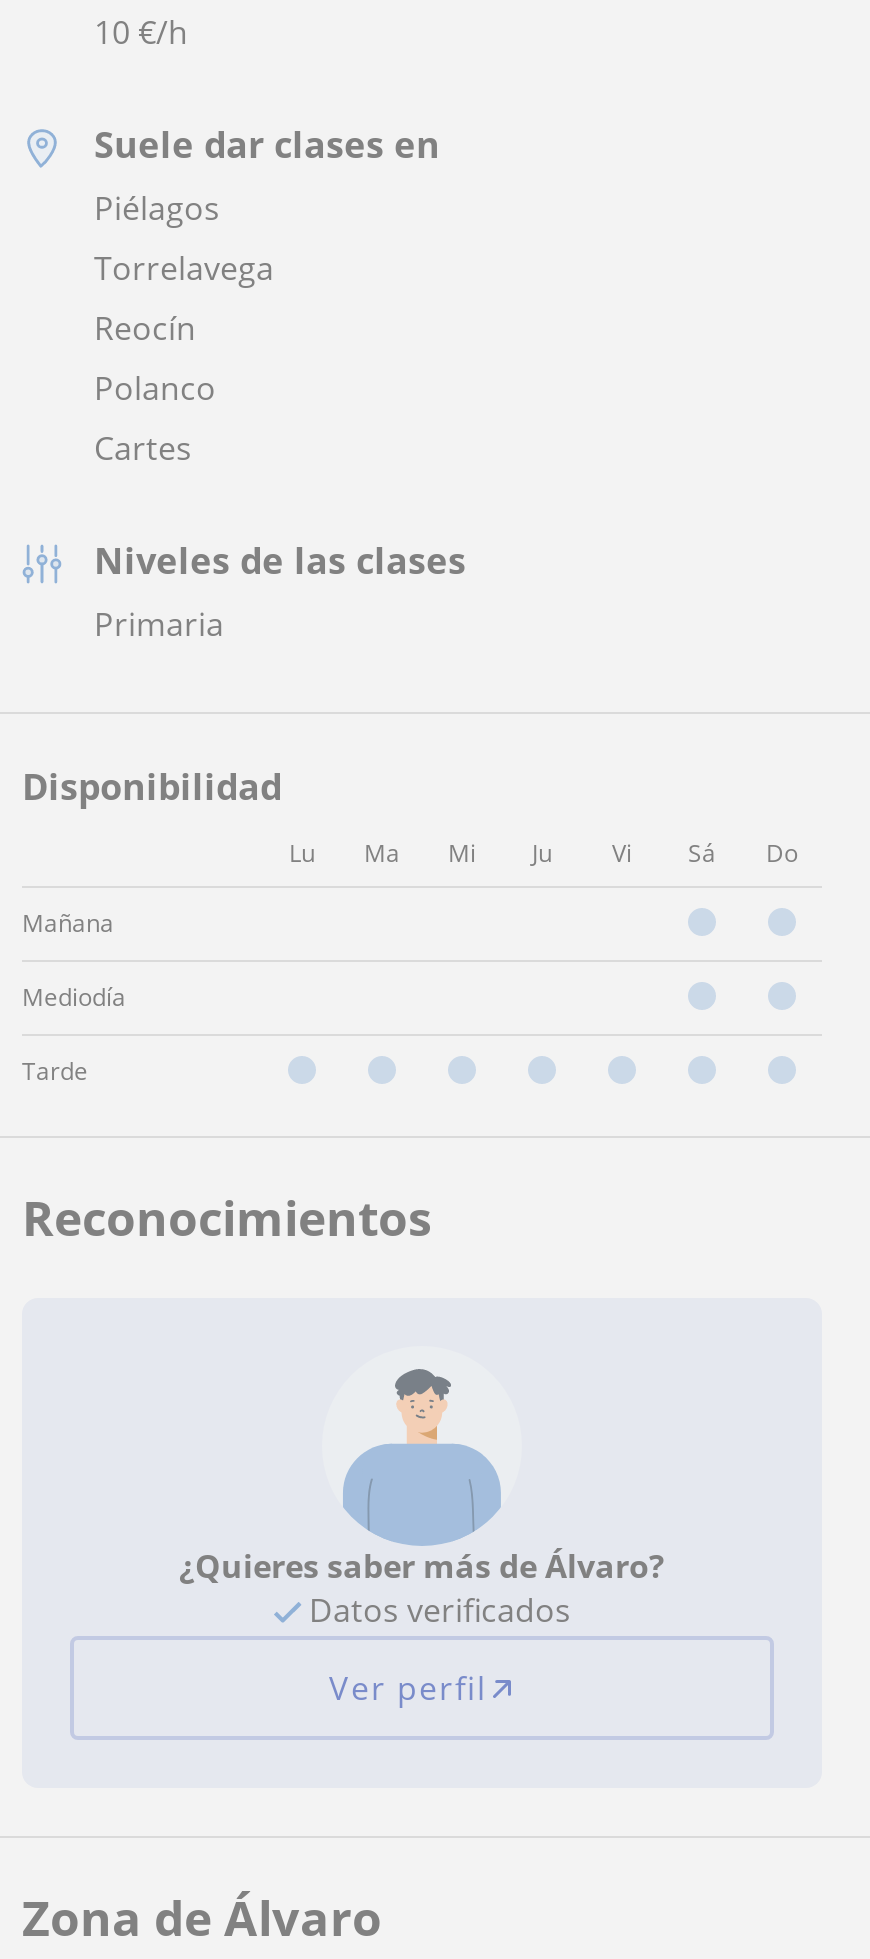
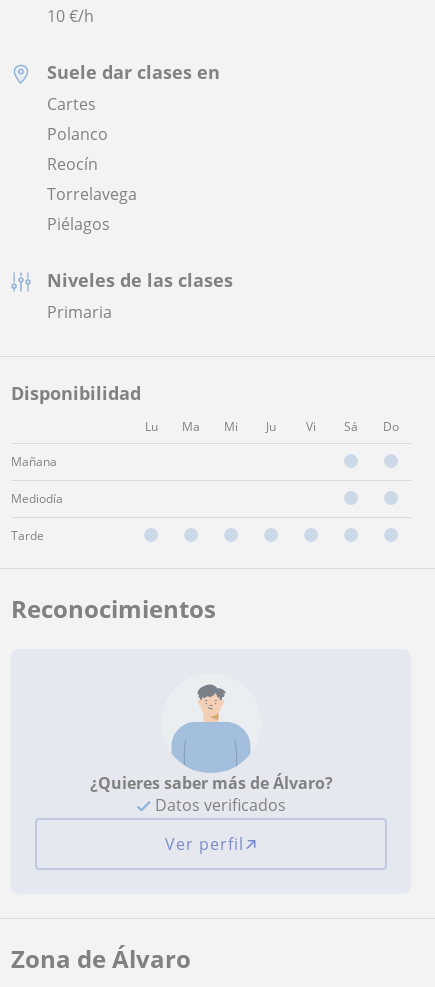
moved [94,185,274,409] -> [47,123,137,235]: Polanco | Reocín | Torrelavega | Piélagos
moved [94,425,192,469] -> [47,93,96,115]: Cartes

